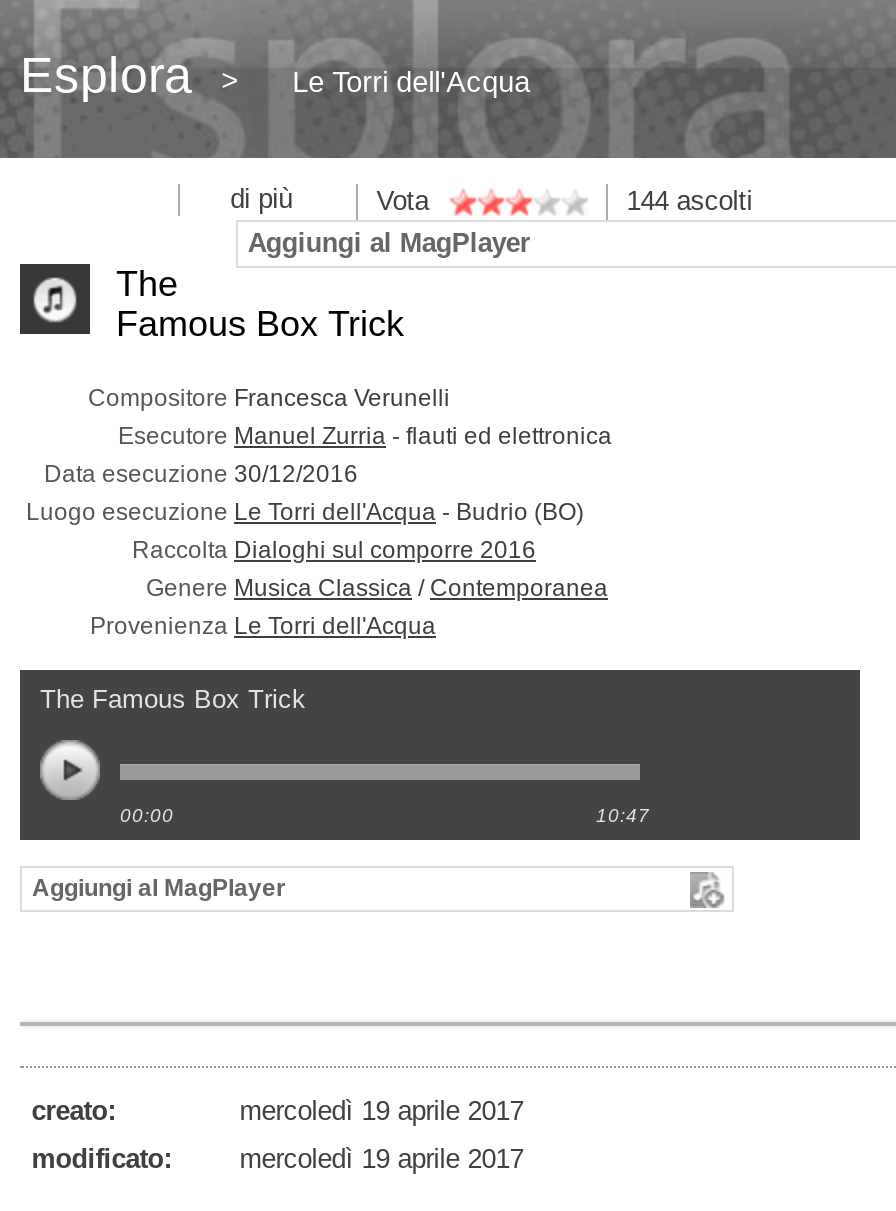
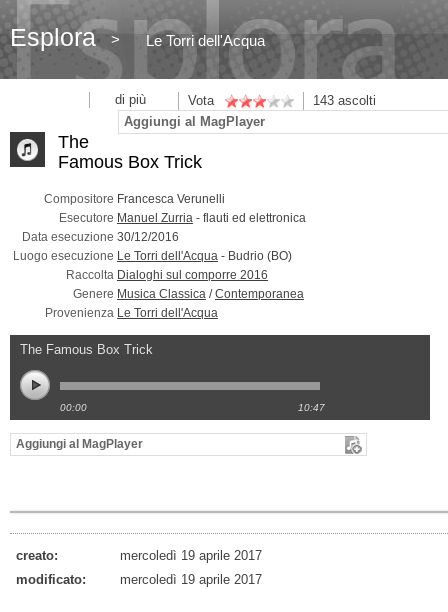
[626,186,752,216] 144 ascolti -> [313,93,376,108] 143 ascolti

